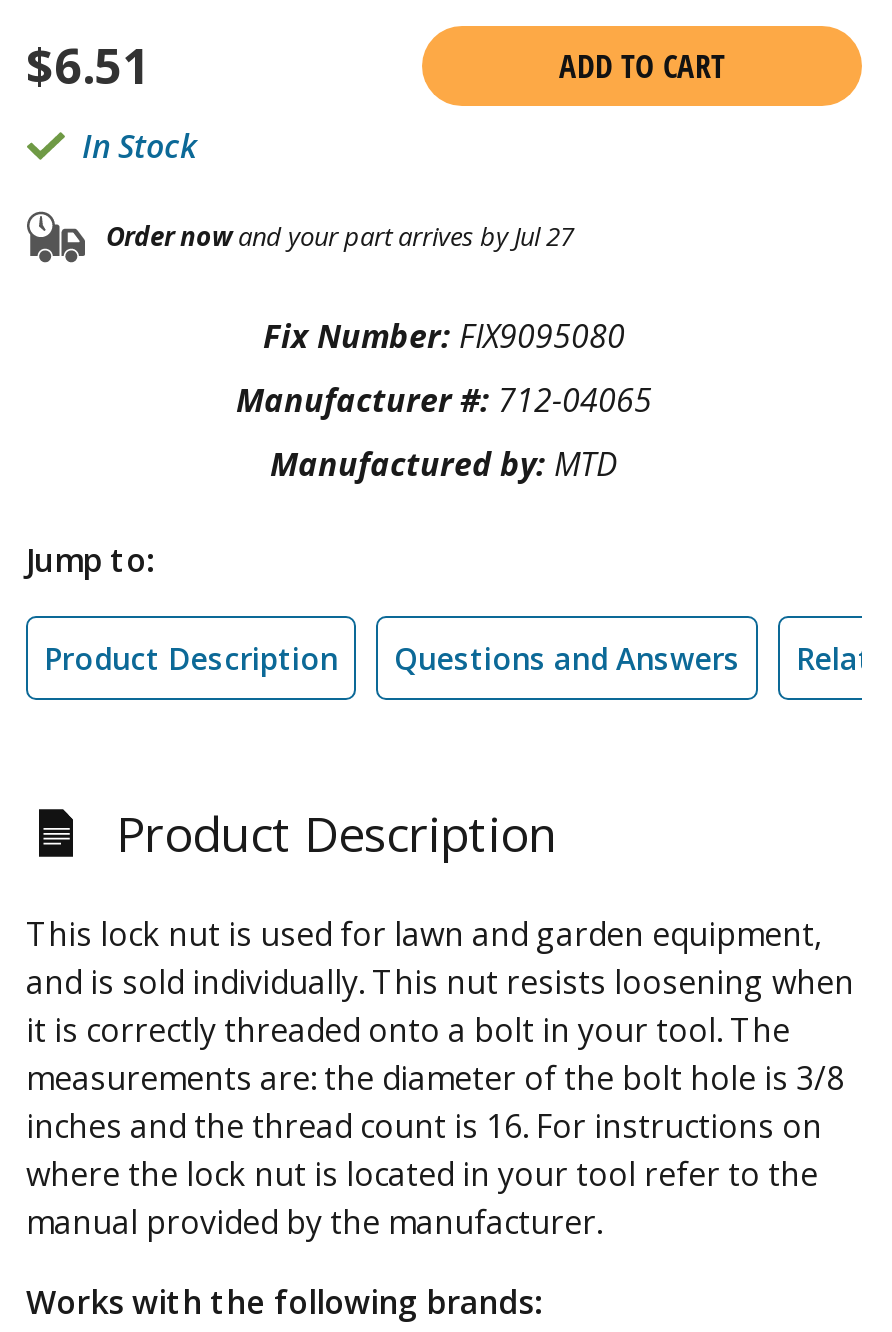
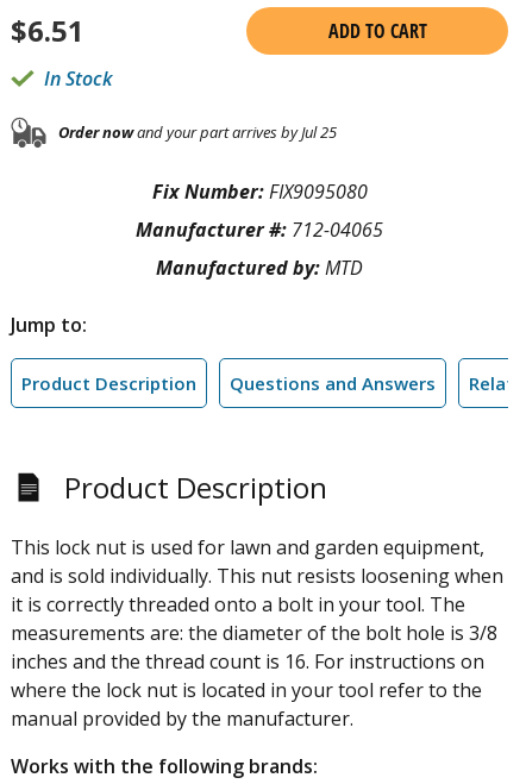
[106,219,574,255] Order nowand your part arrives by Jul 27 -> [58,122,337,143] Order nowand your part arrives by Jul 25

